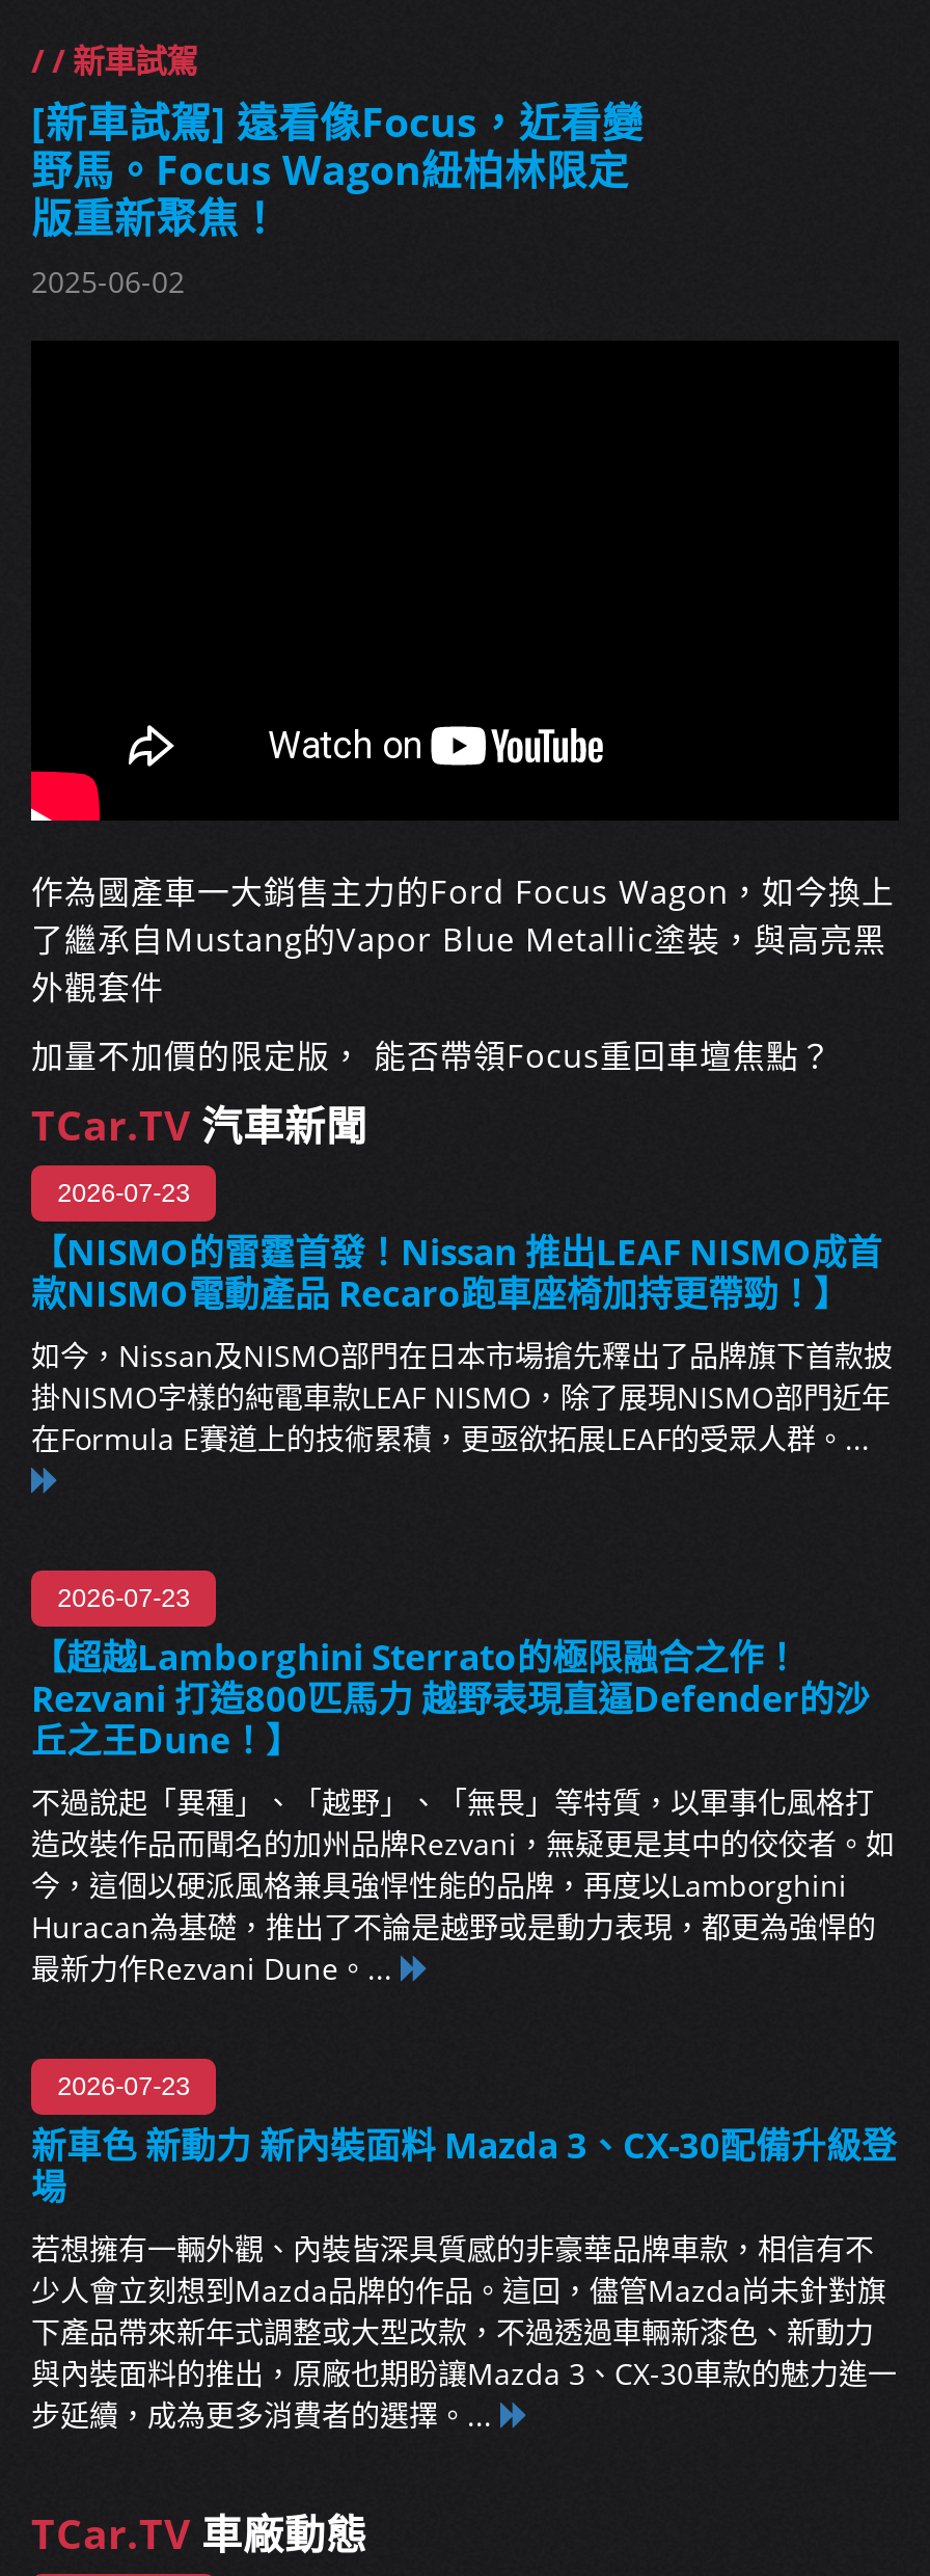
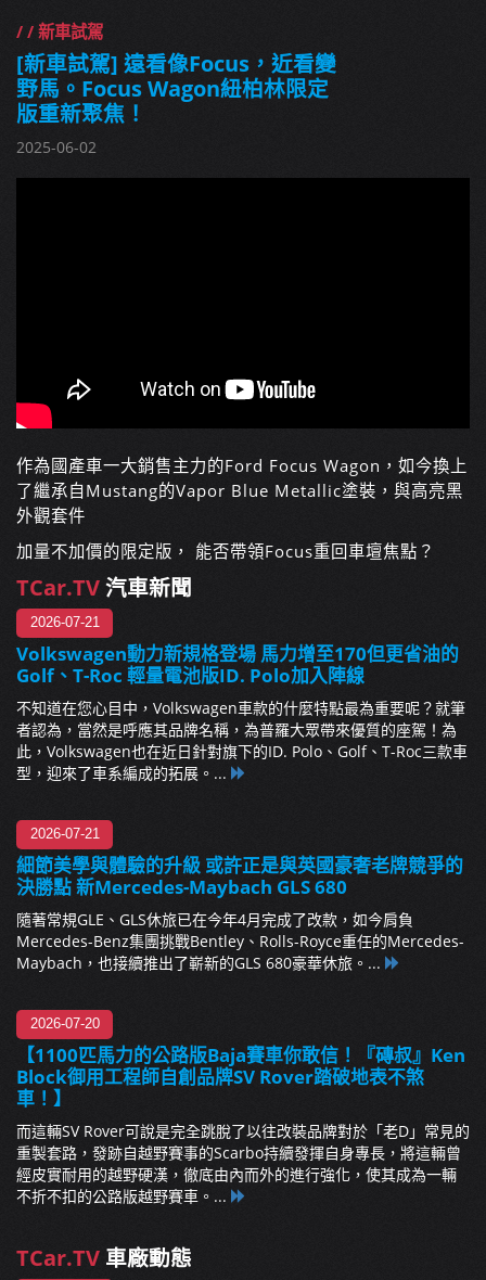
[31,1179,893,1459] 2026-07-23 | 【NISMO的雷霆首發！Nissan 推出LEAF NISMO成首 | 款NISMO電動產品 Recaro跑車座椅加持更帶勁！】 | 如今，Nissan及NISMO部門在日本市場搶先釋出了品牌旗下首款披 | 掛NISMO字樣的純電車款LEAF NISMO，除了展現NISMO部門近年 | 在Formula E賽道上的技術累積，更亟欲拓展LEAF的受眾人群。... -> [16,615,468,784] 2026-07-21 | Volkswagen動力新規格登場 馬力增至170但更省油的 | Golf、T-Roc 輕量電池版ID. Polo加入陣線 | 不知道在您心目中，Volkswagen車款的什麼特點最為重要呢？就筆 | 者認為，當然是呼應其品牌名稱，為普羅大眾帶來優質的座駕！為 | 此，Volkswagen也在近日針對旗下的ID. Polo、Golf、T-Roc三款車 | 型，迎來了車系編成的拓展。...
[31,1584,895,1989] 2026-07-23 | 【超越Lamborghini Sterrato的極限融合之作！ | Rezvani 打造800匹馬力 越野表現直逼Defender的沙 | 丘之王Dune！】 | 不過說起「異種」、「越野」、「無畏」等特質，以軍事化風格打 | 造改裝作品而聞名的加州品牌Rezvani，無疑更是其中的佼佼者。如 | 今，這個以硬派風格兼具強悍性能的品牌，再度以Lamborghini | Huracan為基礎，推出了不論是越野或是動力表現，都更為強悍的 | 最新力作Rezvani Dune。... -> [16,827,464,973] 2026-07-21 | 細節美學與體驗的升級 或許正是與英國豪奢老牌競爭的 | 決勝點 新Mercedes-Maybach GLS 680 | 隨著常規GLE、GLS休旅已在今年4月完成了改款，如今肩負 | Mercedes-Benz集團挑戰Bentley、Rolls-Royce重任的Mercedes- | Maybach，也接續推出了嶄新的GLS 680豪華休旅。...
[31,2072,897,2435] 2026-07-23 | 新車色 新動力 新內裝面料 Mazda 3、CX-30配備升級登 | 場 | 若想擁有一輛外觀、內裝皆深具質感的非豪華品牌車款，相信有不 | 少人會立刻想到Mazda品牌的作品。這回，儘管Mazda尚未針對旗 | 下產品帶來新年式調整或大型改款，不過透過車輛新漆色、新動力 | 與內裝面料的推出，原廠也期盼讓Mazda 3、CX-30車款的魅力進一 | 步延續，成為更多消費者的選擇。... -> [16,1017,470,1207] 2026-07-20 | 【1100匹馬力的公路版Baja賽車你敢信！『磚叔』Ken | Block御用工程師自創品牌SV Rover踏破地表不煞 | 車！】 | 而這輛SV Rover可說是完全跳脫了以往改裝品牌對於「老D」常見的 | 重製套路，發跡自越野賽事的Scarbo持續發揮自身專長，將這輛曾 | 經皮實耐用的越野硬漢，徹底由內而外的進行強化，使其成為一輛 | 不折不扣的公路版越野賽車。...

